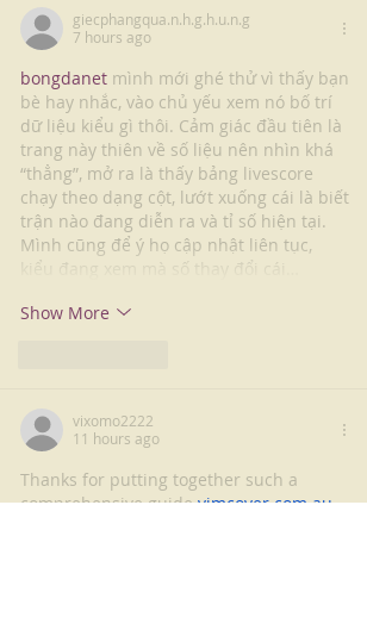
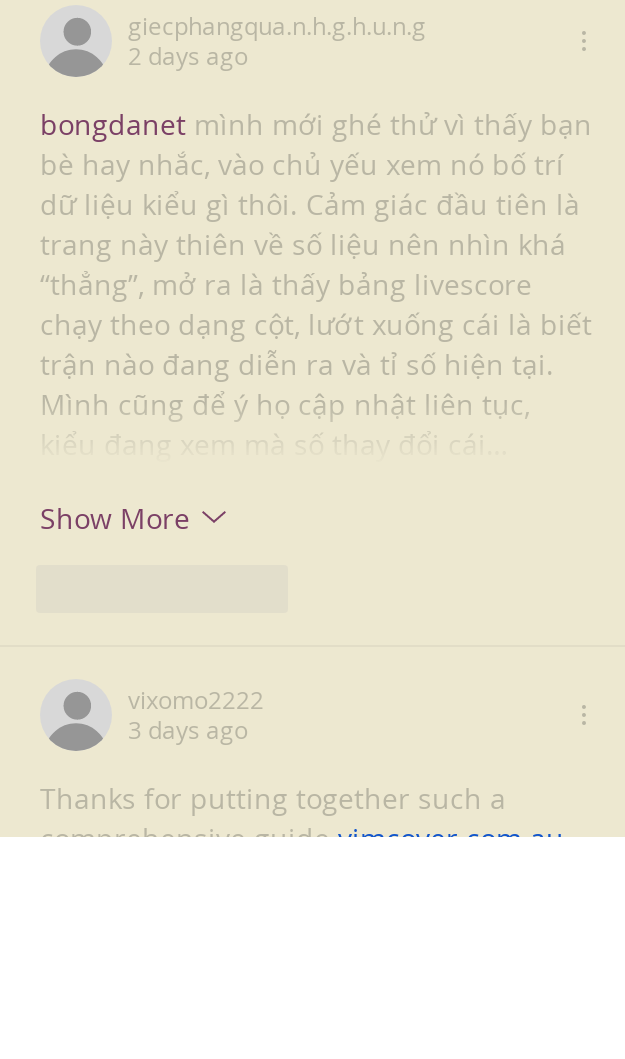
[73,28,151,47] 7 hours ago -> [128,40,248,72] 2 days ago
[73,429,160,448] 11 hours ago -> [128,714,248,746] 3 days ago

